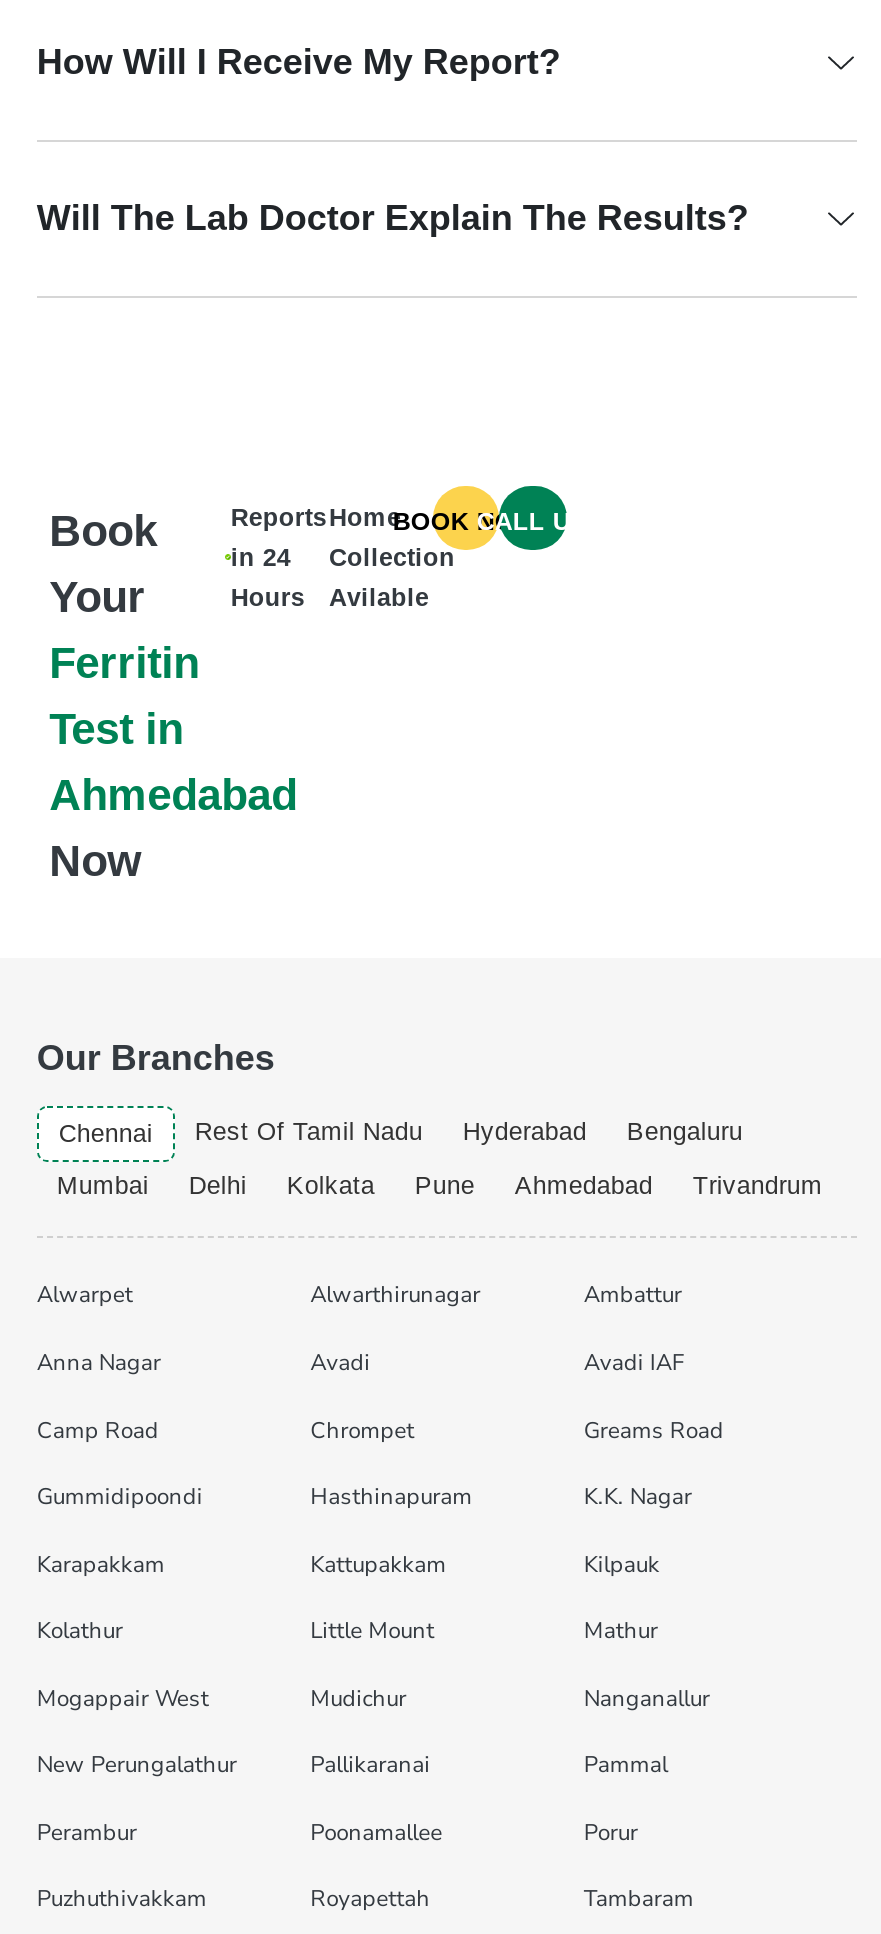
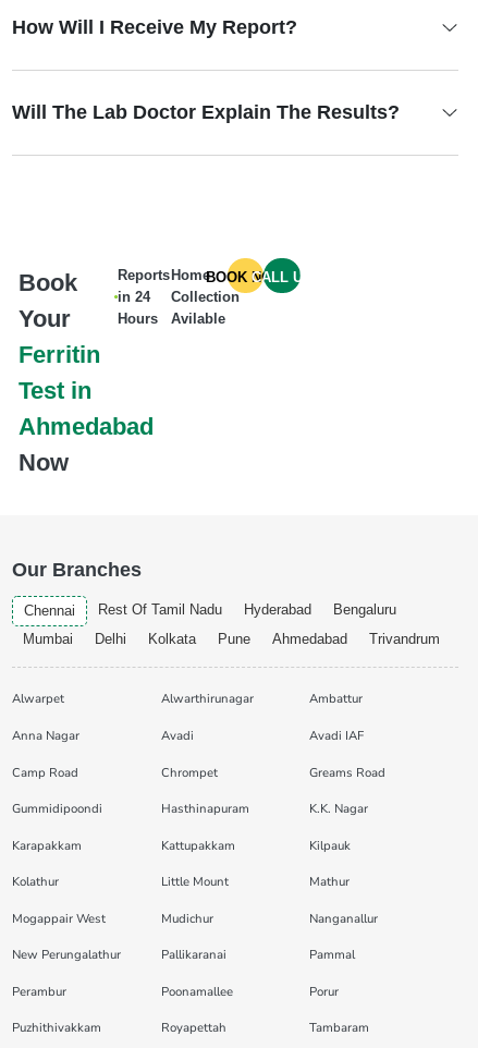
[37,1885,207,1915] Puzhuthivakkam -> [12,1020,101,1036] Puzhithivakkam

